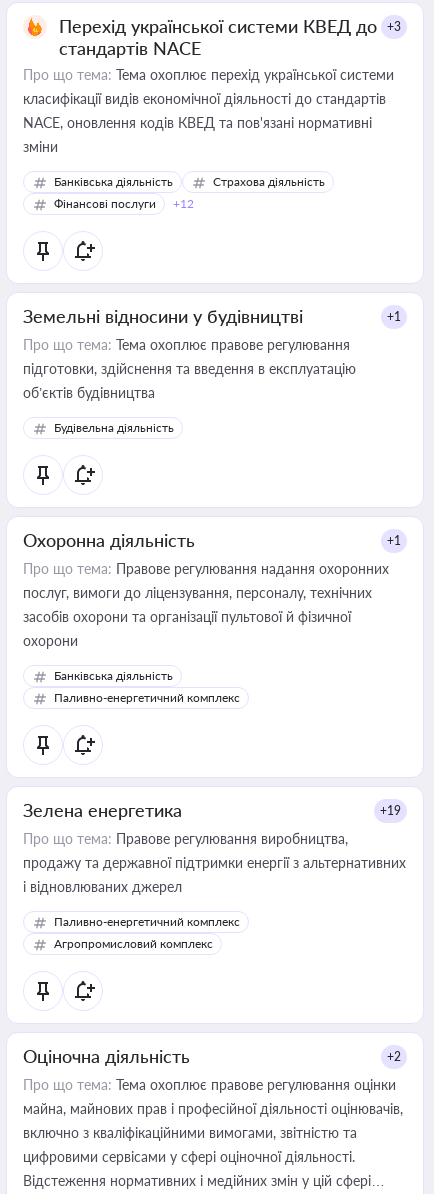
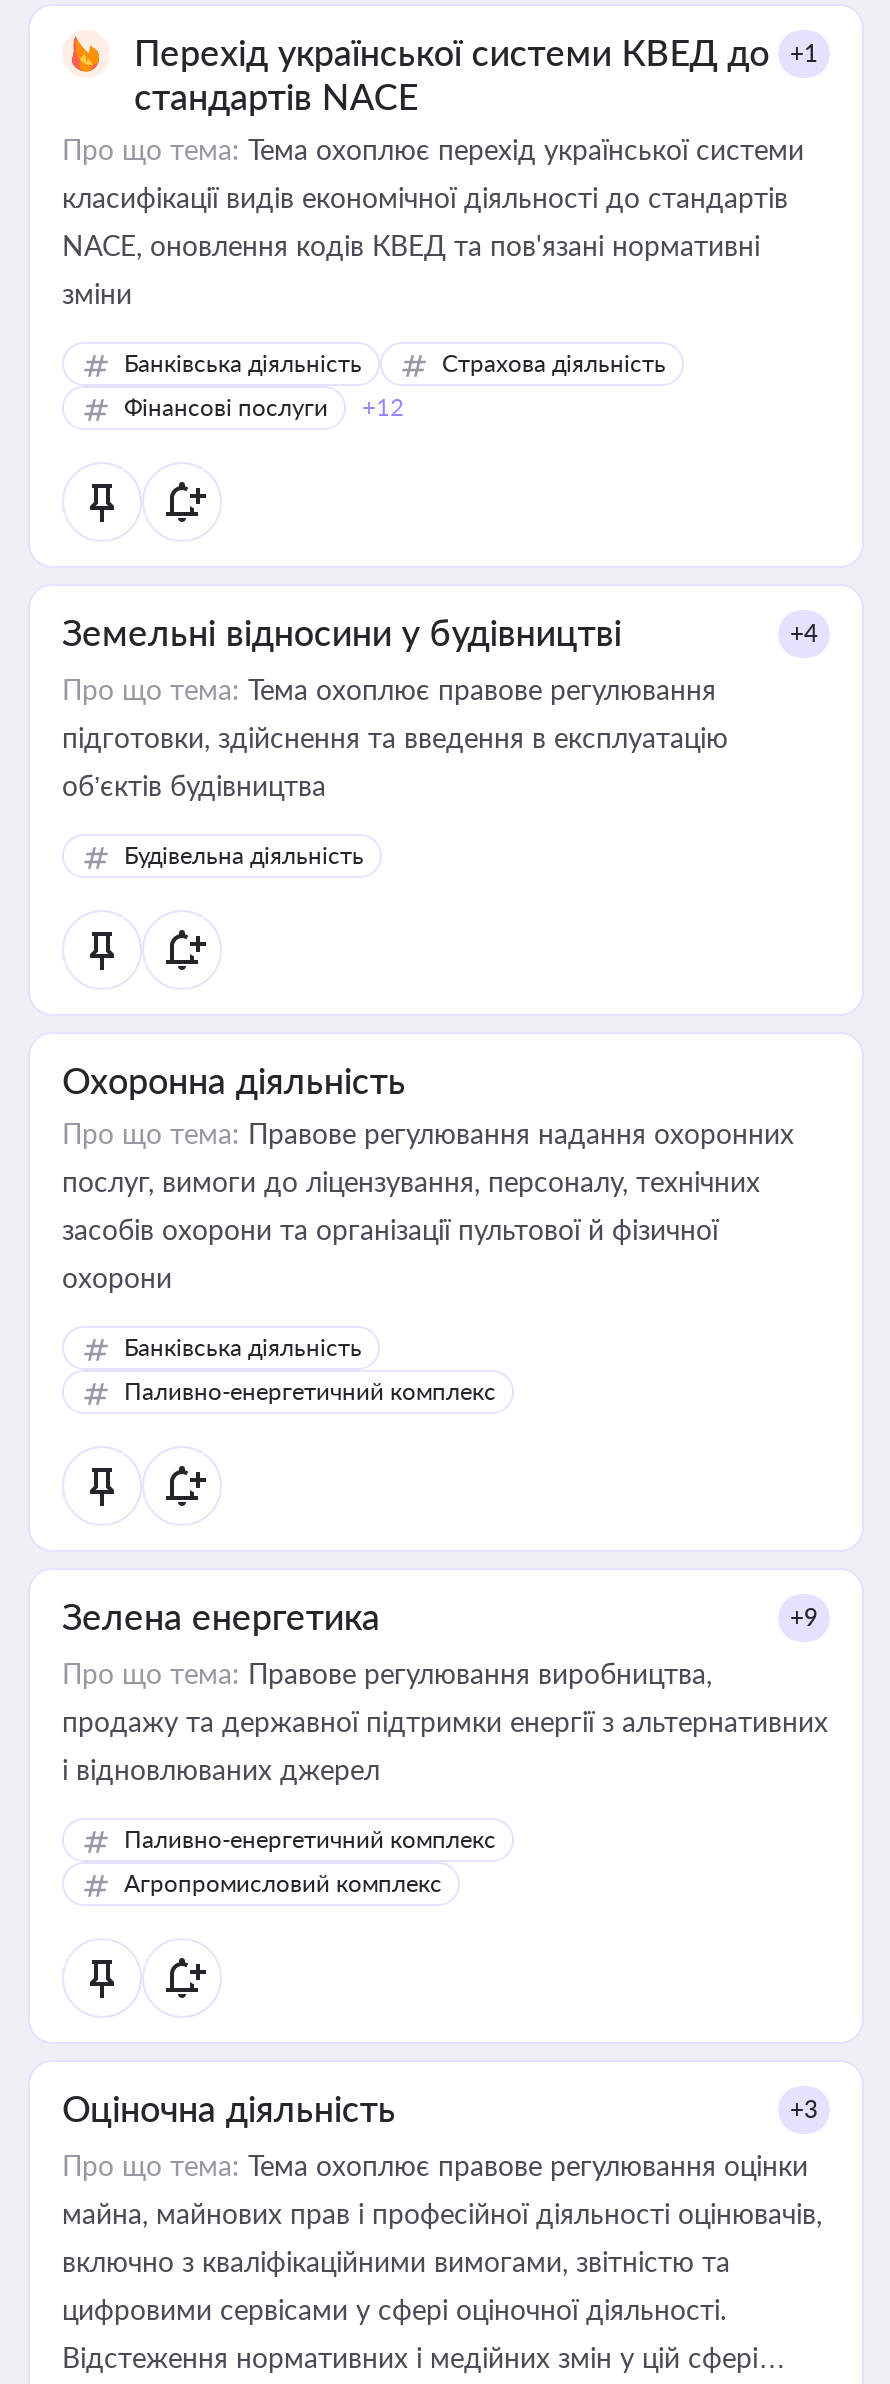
[59,15,401,37] Перехід української системи КВЕД до +3 -> [134,30,818,74] Перехід української системи КВЕД до +1
[387,309,401,324] +1 -> [790,618,818,648] +4
[387,533,401,548] +1 -> none
[380,803,401,818] +19 -> [790,1602,818,1632] +9
[387,1049,401,1064] +2 -> [790,2094,818,2124] +3

